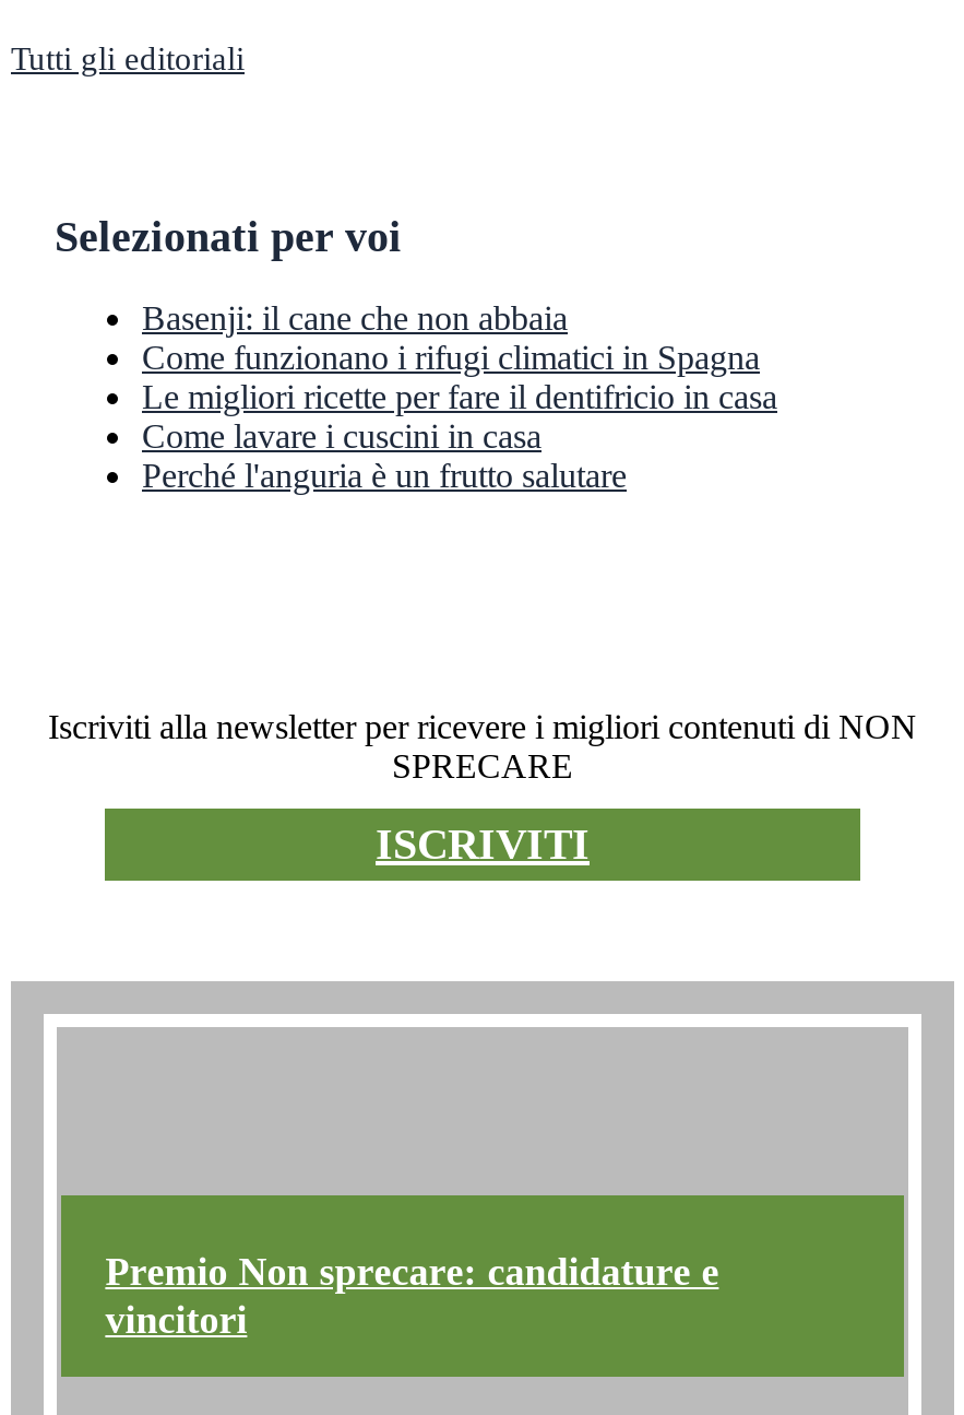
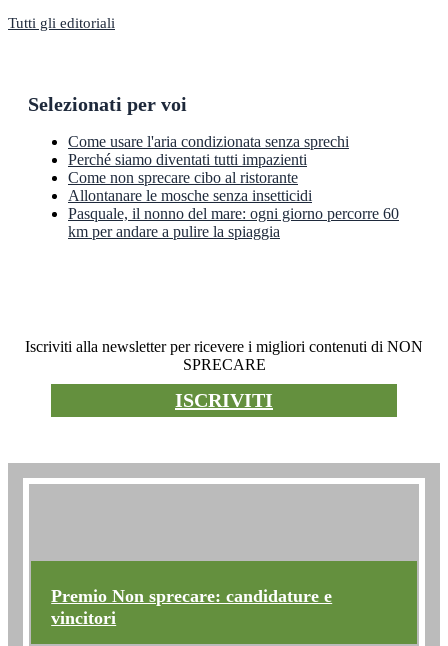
[142,299,777,494] Basenji: il cane che non abbaia | Come funzionano i rifugi climatici in Spagna | Le migliori ricette per fare il dentifricio in casa | Come lavare i cuscini in casa | Perché l'anguria è un frutto salutare -> [68,133,399,240] Come usare l'aria condizionata senza sprechi | Perché siamo diventati tutti impazienti | Come non sprecare cibo al ristorante | Allontanare le mosche senza insetticidi | Pasquale, il nonno del mare: ogni giorno percorre 60 | km per andare a pulire la spiaggia

